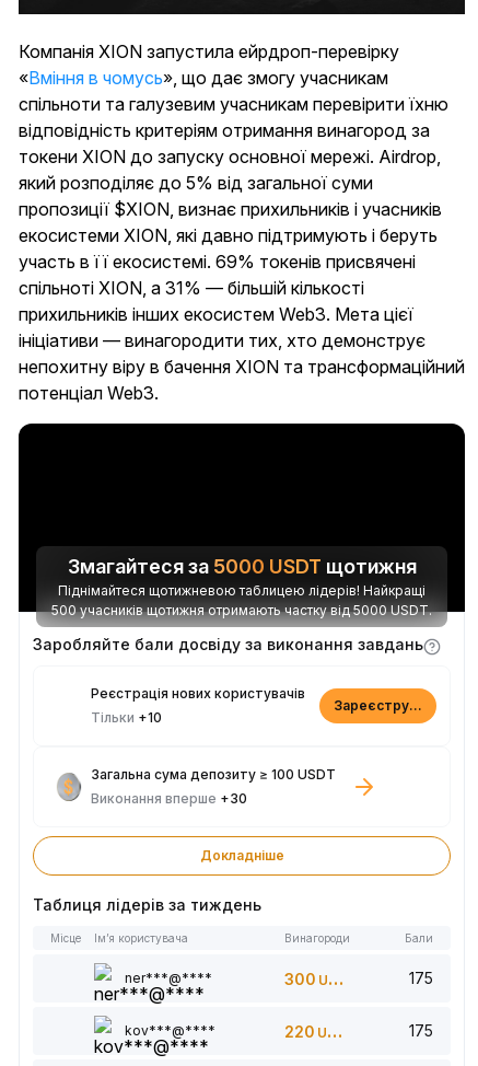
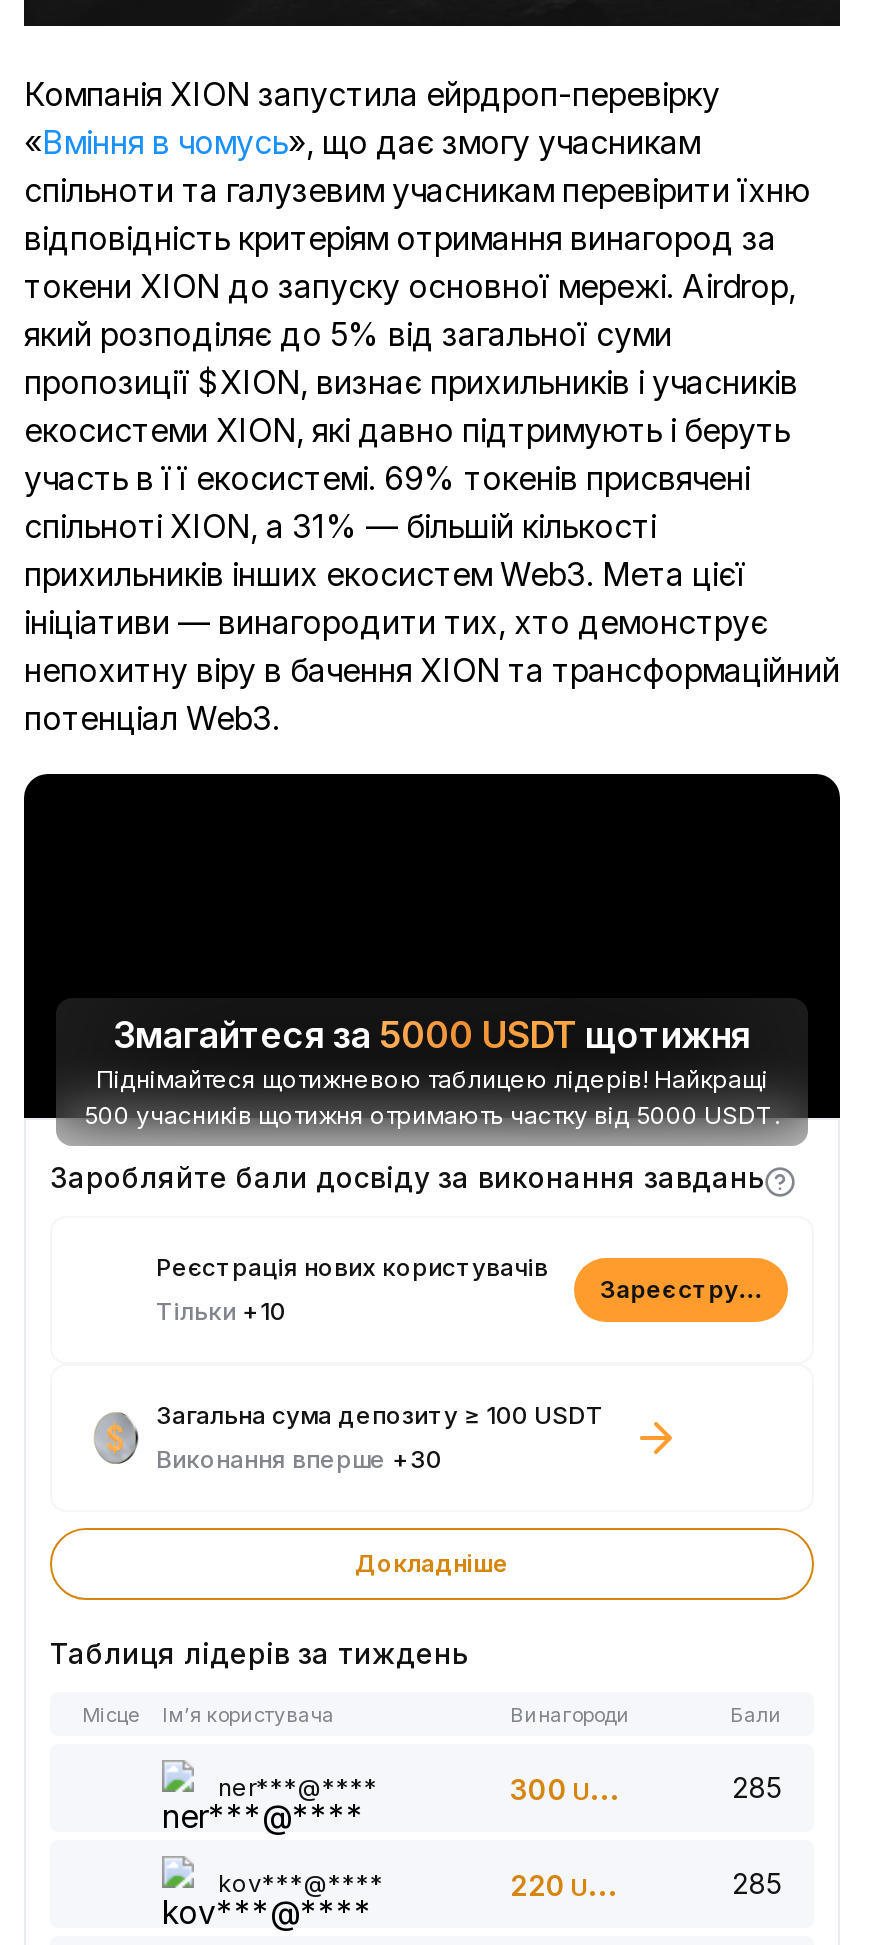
[409,968,433,987] 175 -> [732,1770,782,1804] 285
[409,1021,433,1040] 175 -> [732,1866,782,1900] 285

